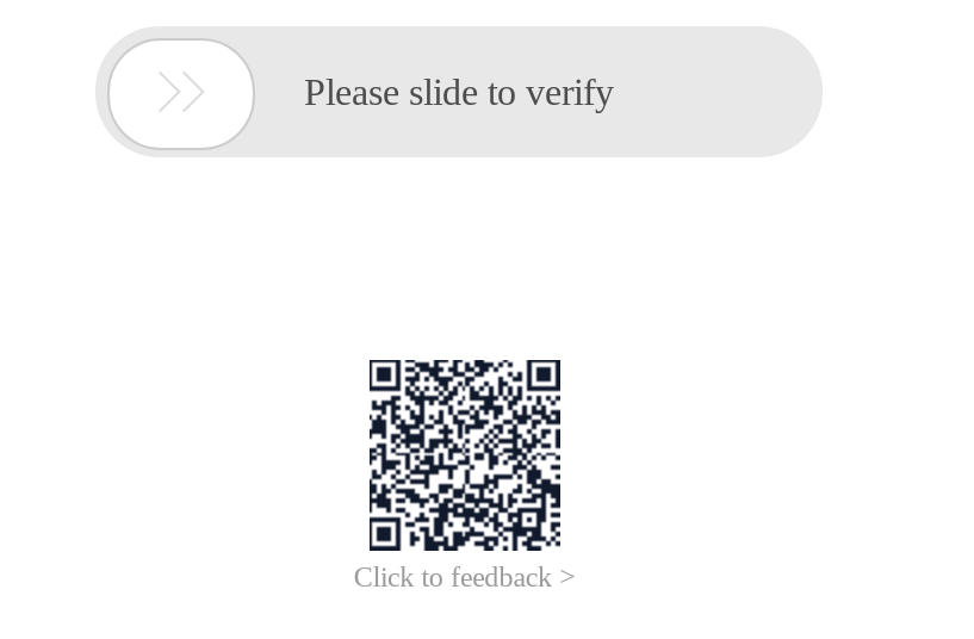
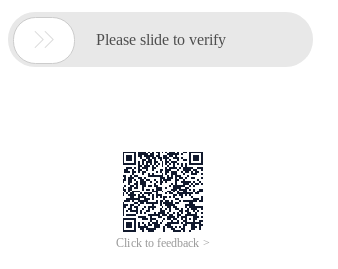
[370,358,563,553] [image] -> [123,151,204,233] [image]

